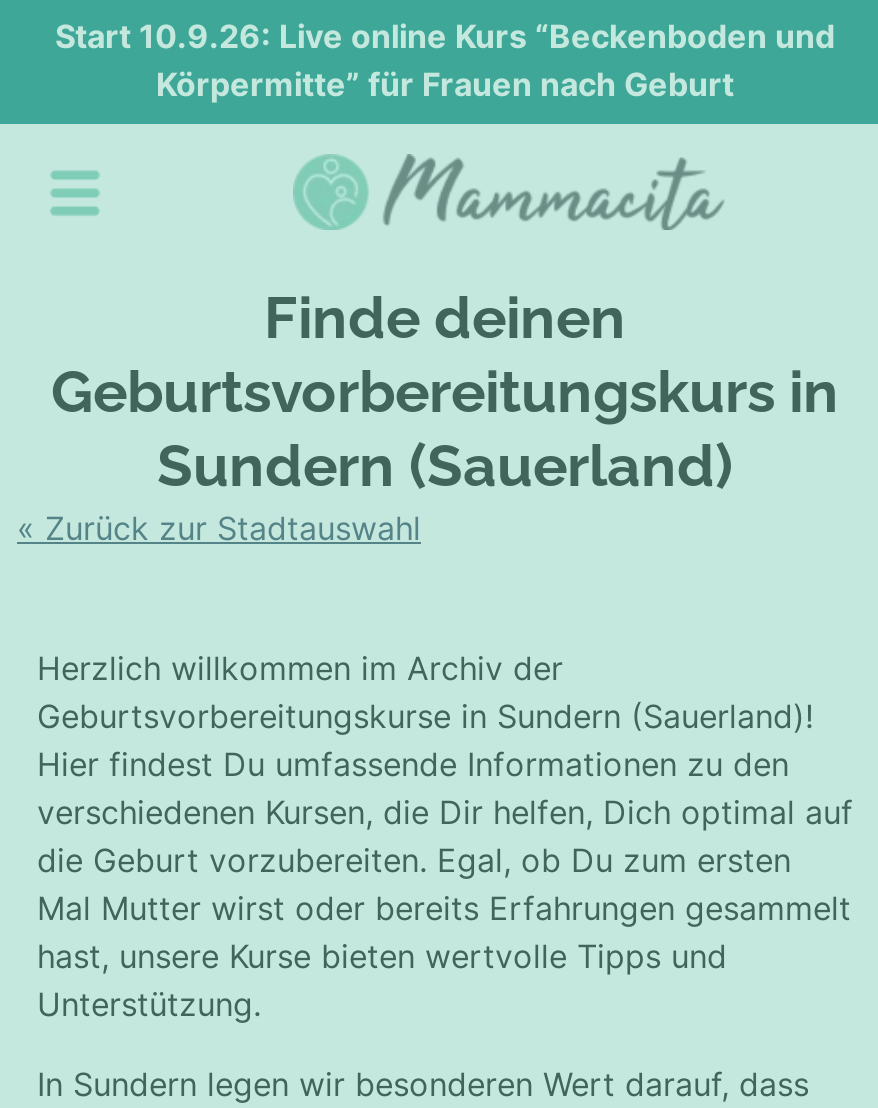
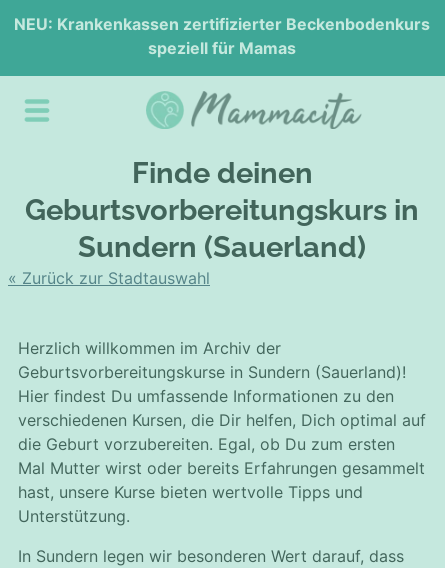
[55,16,835,104] Start 10.9.26: Live online Kurs “Beckenboden und | Körpermitte” für Frauen nach Geburt -> [14,14,430,58] NEU: Krankenkassen zertifizierter Beckenbodenkurs | speziell für Mamas

